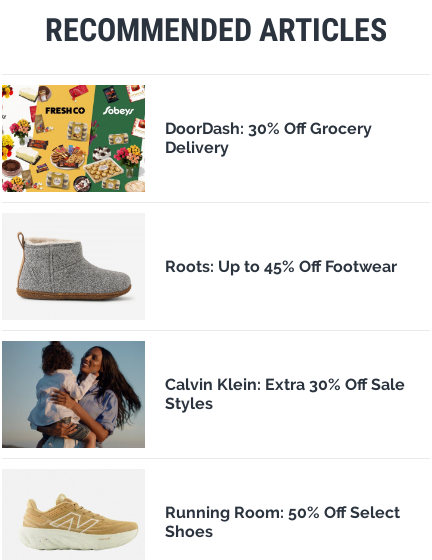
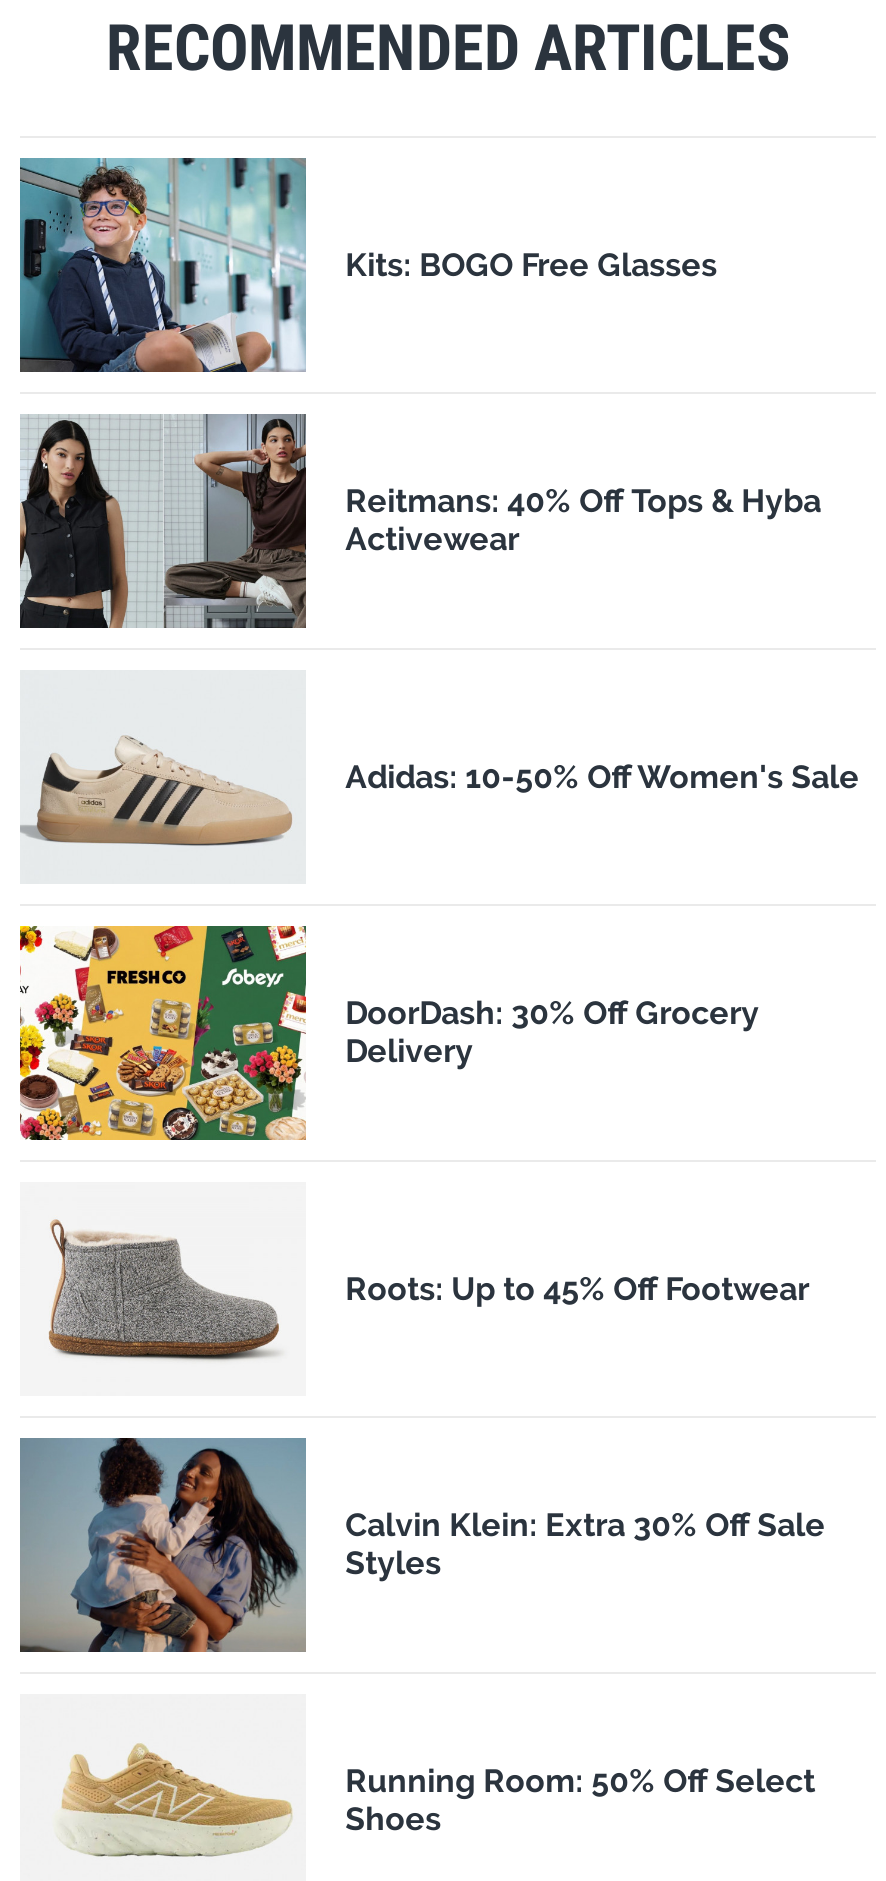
none -> [18,156,717,374] [image] | Kits: BOGO Free Glasses
none -> [18,412,821,630] [image] | Reitmans: 40% Off Tops & Hyba | Activewear
none -> [22,732,859,848] [image] | Adidas: 10-50% Off Women's Sale

